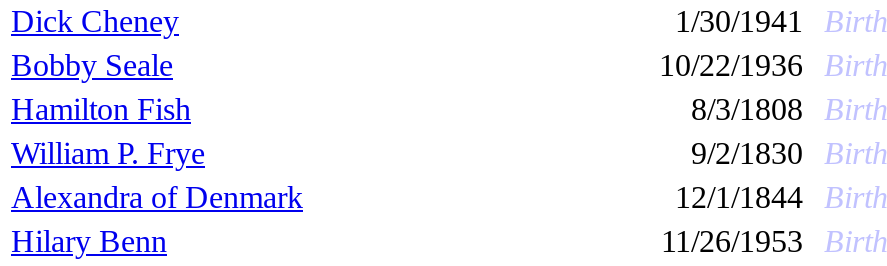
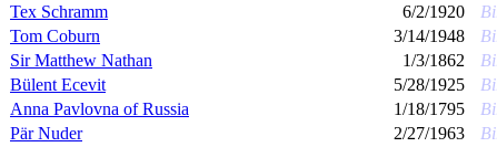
[11,5,803,39] Dick Cheney | 1/30/1941 -> [10,3,465,22] Tex Schramm | 6/2/1920
[11,49,803,83] Bobby Seale | 10/22/1936 -> [10,27,465,46] Tom Coburn | 3/14/1948
[11,93,803,127] Hamilton Fish | 8/3/1808 -> [10,51,465,70] Sir Matthew Nathan | 1/3/1862
[11,137,803,171] William P. Frye | 9/2/1830 -> [10,76,465,95] Bülent Ecevit | 5/28/1925
[11,181,803,215] Alexandra of Denmark | 12/1/1844 -> [10,100,465,119] Anna Pavlovna of Russia | 1/18/1795
[11,225,803,259] Hilary Benn | 11/26/1953 -> [10,124,465,143] Pär Nuder | 2/27/1963

